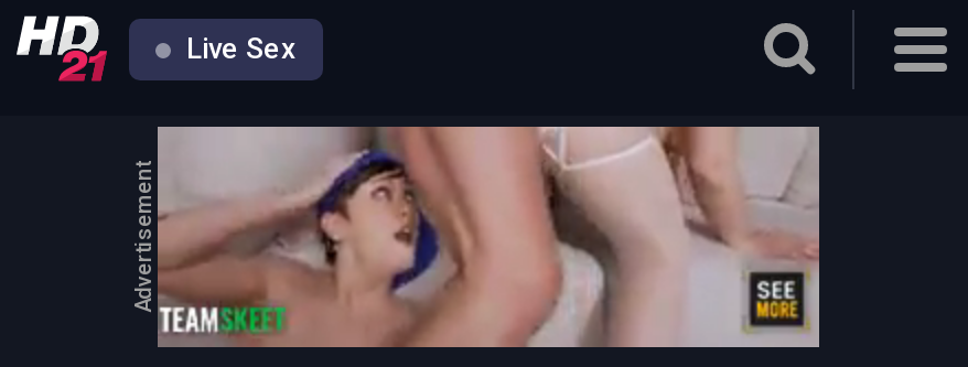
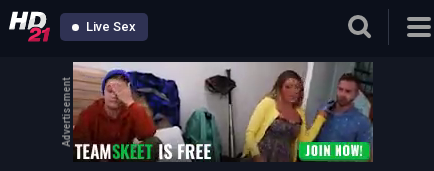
[155,125,821,349] [image] -> [73,61,373,162] [image]

